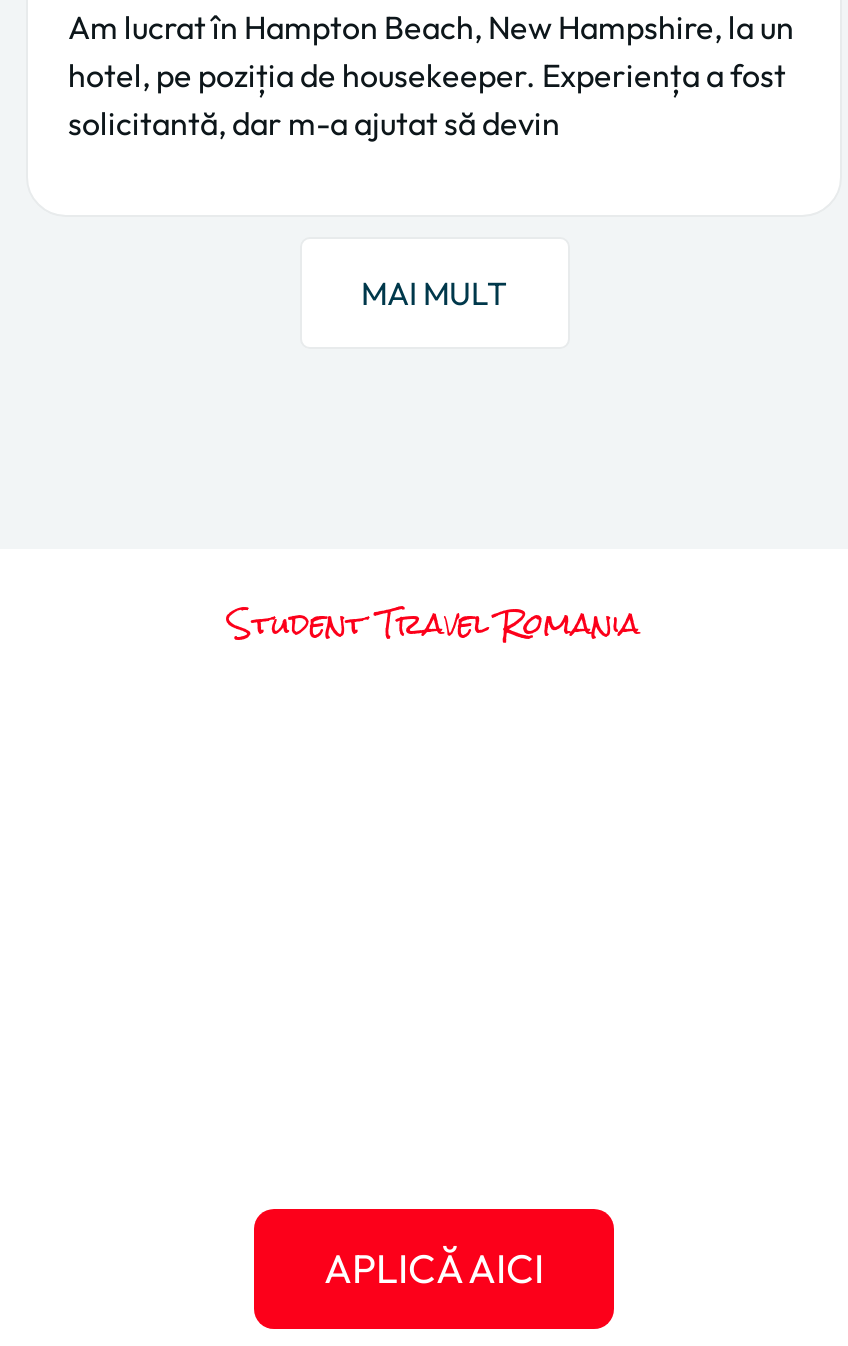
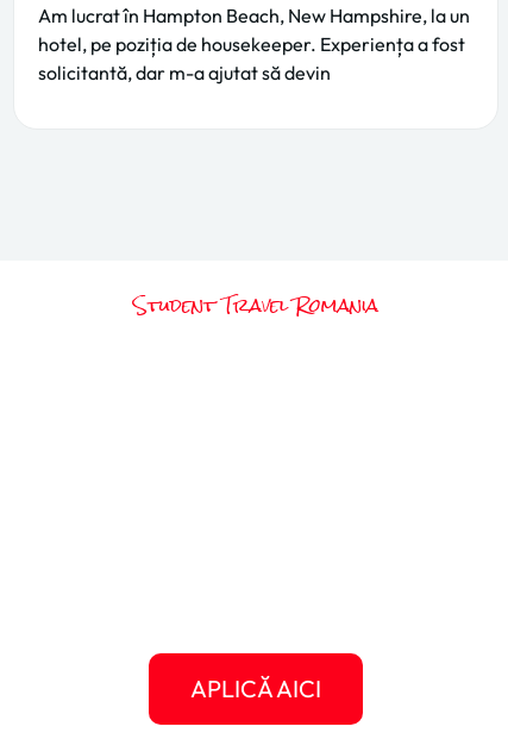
[361,273,507,313] MAI MULT -> none

